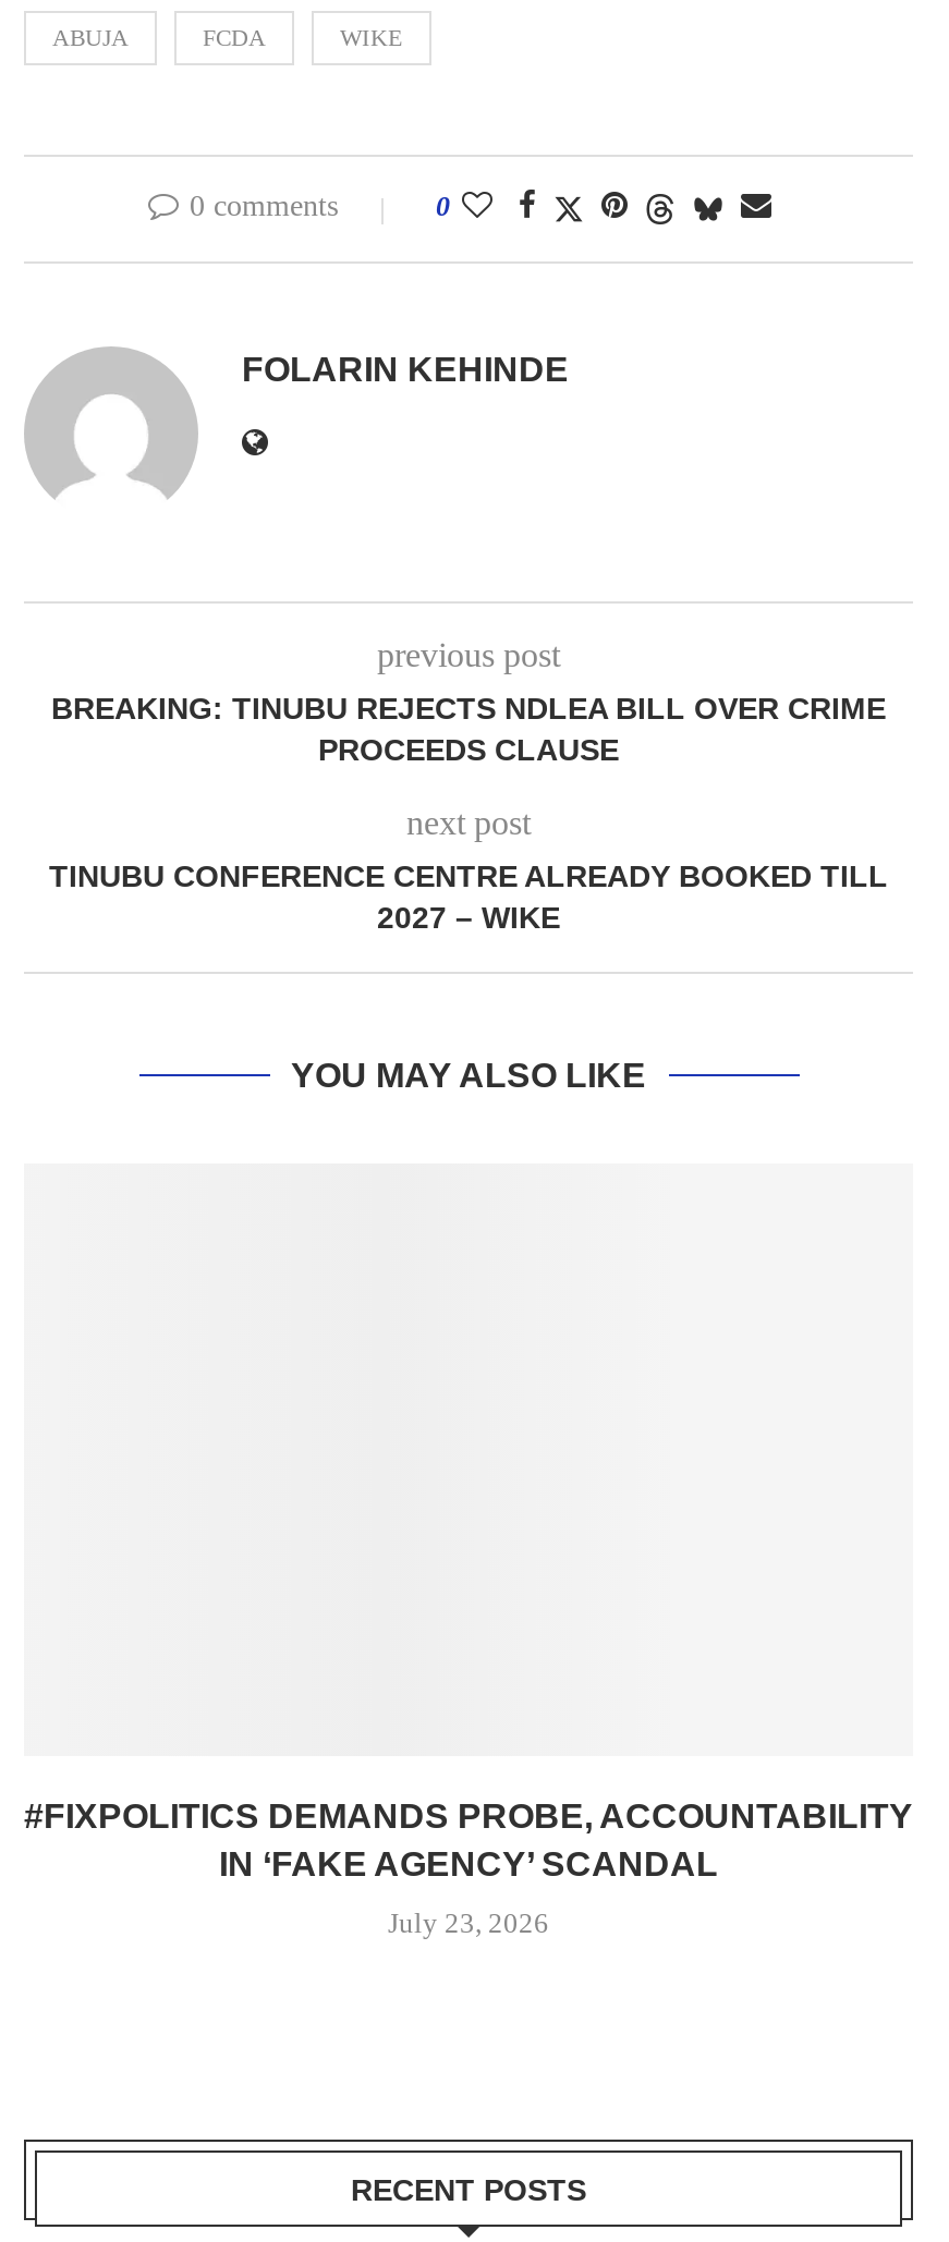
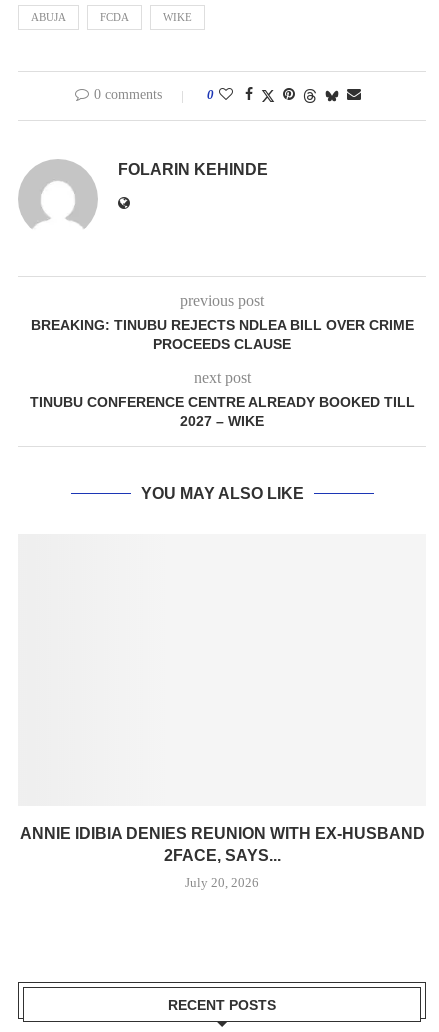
[24,1798,913,1883] #FIXPOLITICS DEMANDS PROBE, ACCOUNTABILITY | IN ‘FAKE AGENCY’ SCANDAL -> [19,825,424,864] ANNIE IDIBIA DENIES REUNION WITH EX-HUSBAND | 2FACE, SAYS...
[388,1907,549,1939] July 23, 2026 -> [185,875,259,890] July 20, 2026

